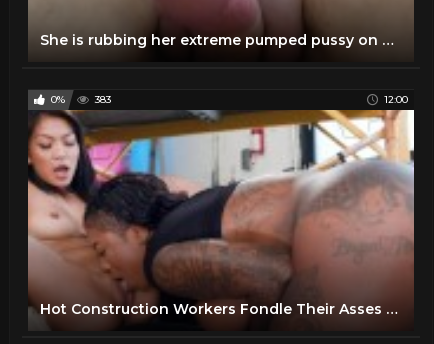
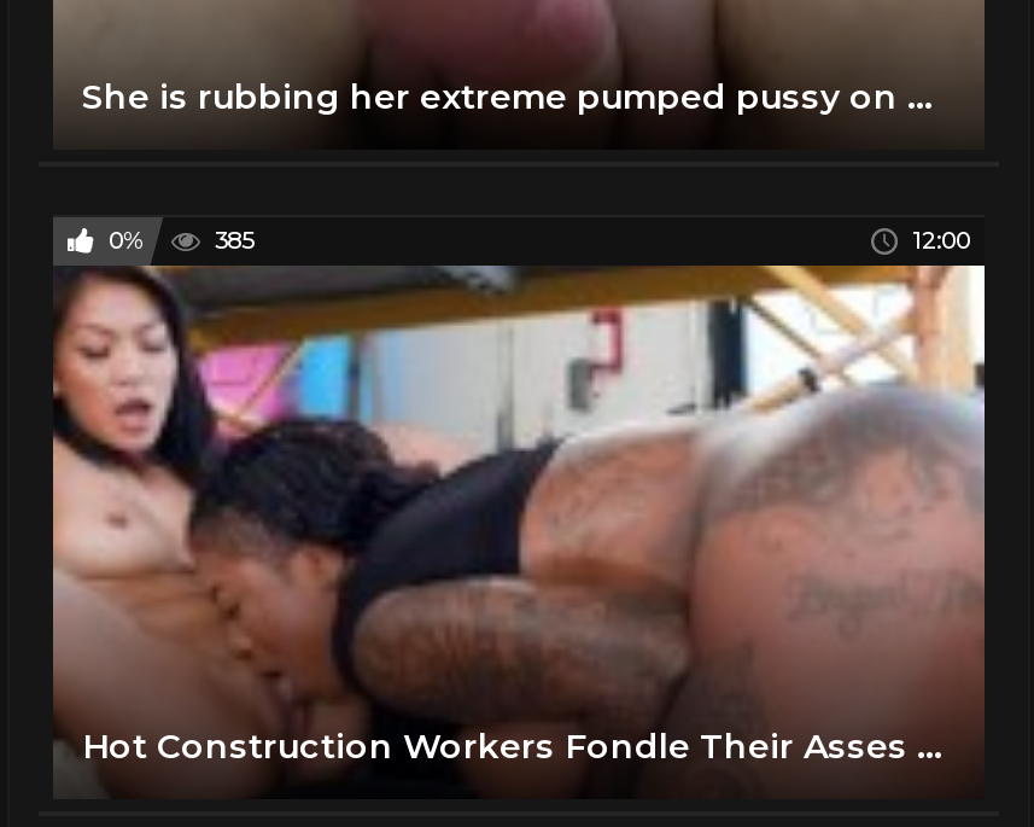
[95,93,111,106] 383 -> [215,225,253,256] 385

